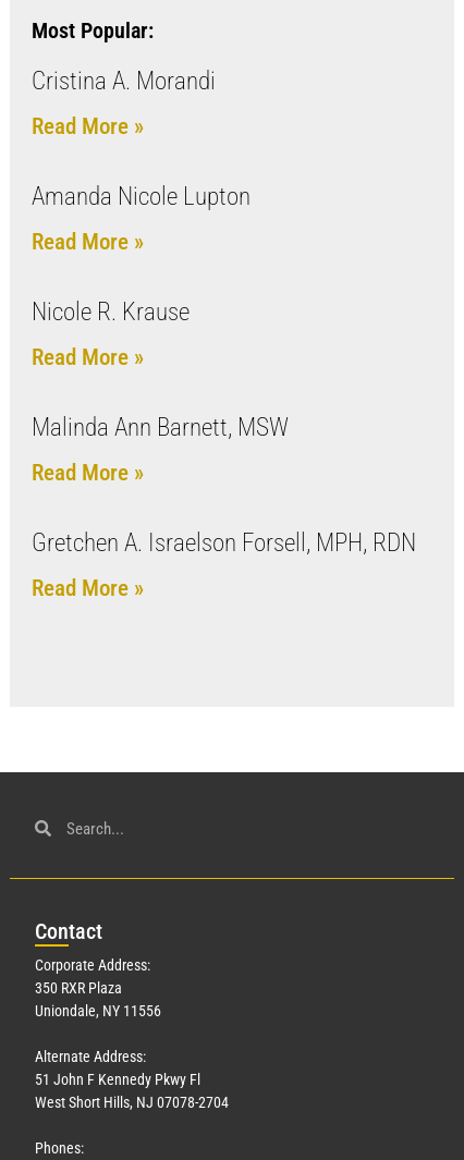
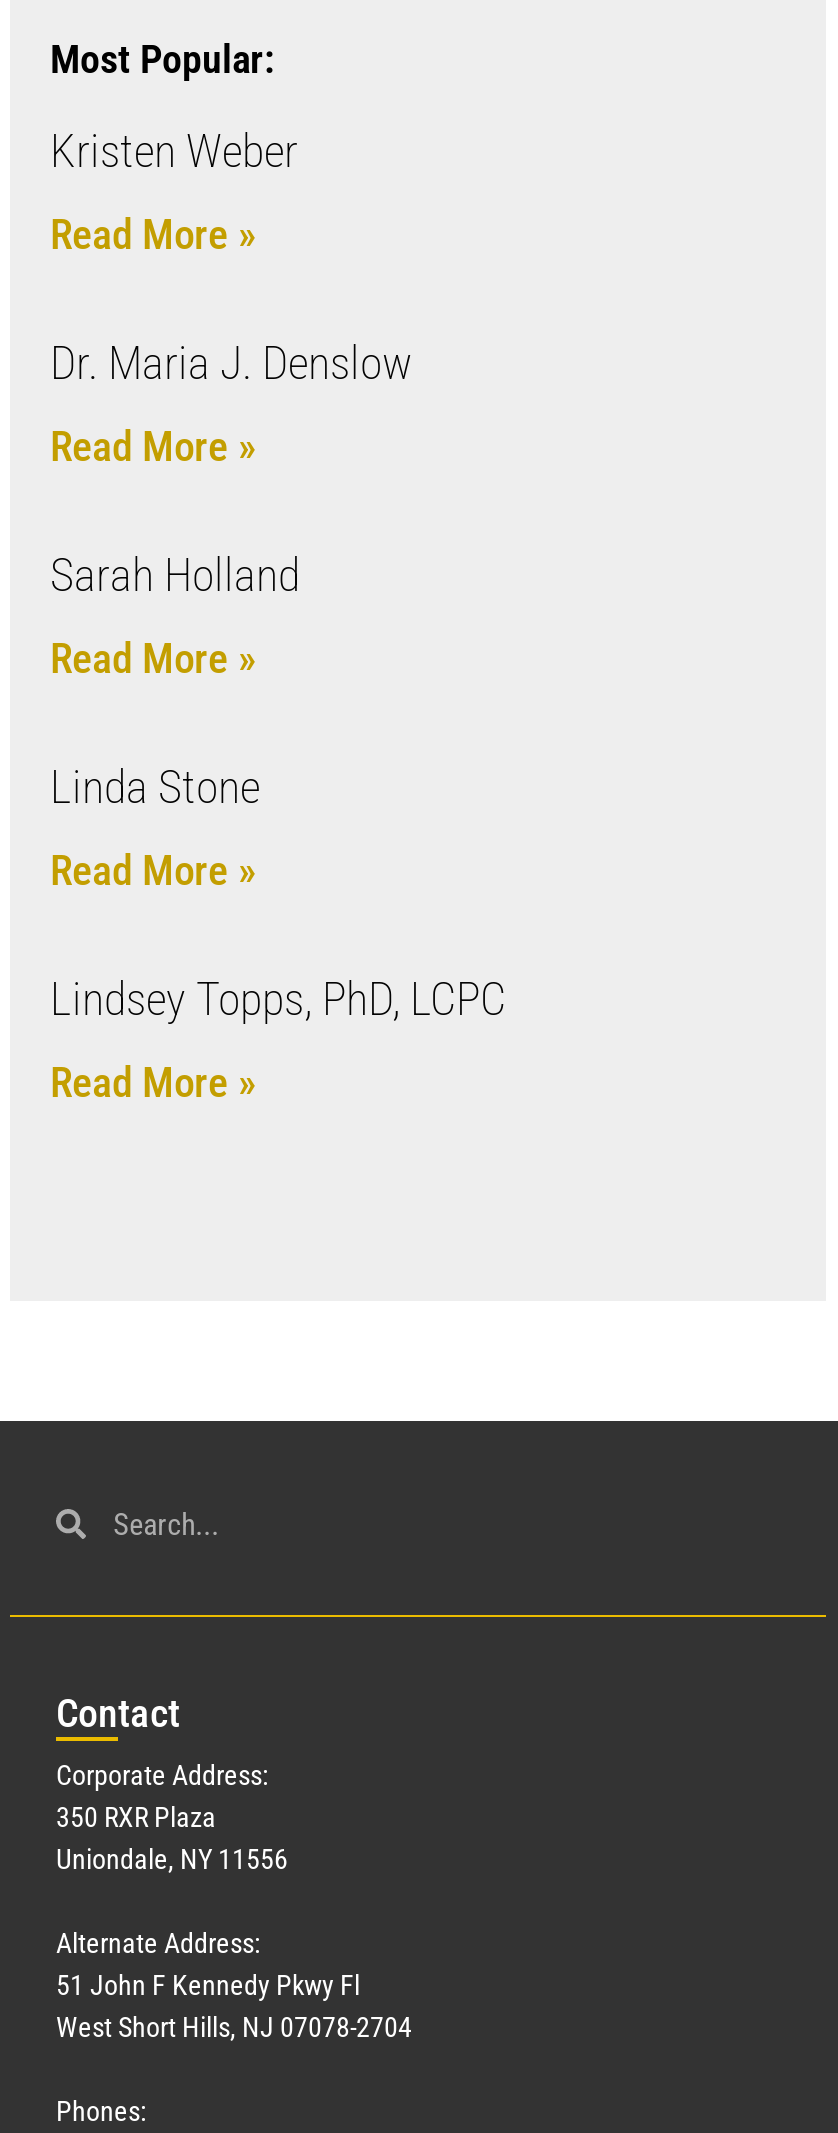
[32,66,216,96] Cristina A. Morandi -> [50,125,298,179] Kristen Weber
[32,182,251,211] Amanda Nicole Lupton -> [50,337,412,391] Dr. Maria J. Denslow
[32,297,190,327] Nicole R. Krause -> [50,549,300,603] Sarah Holland
[32,413,289,442] Malinda Ann Barnett, MSW -> [50,761,260,815] Linda Stone
[32,528,416,558] Gretchen A. Israelson Forsell, MPH, RDN -> [50,973,506,1027] Lindsey Topps, PhD, LCPC

